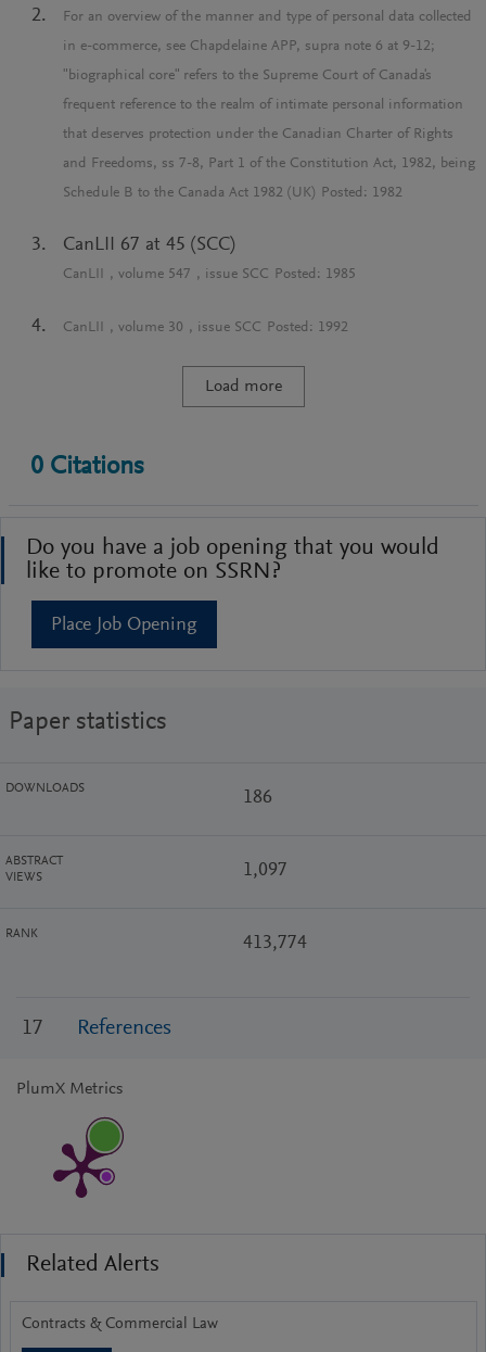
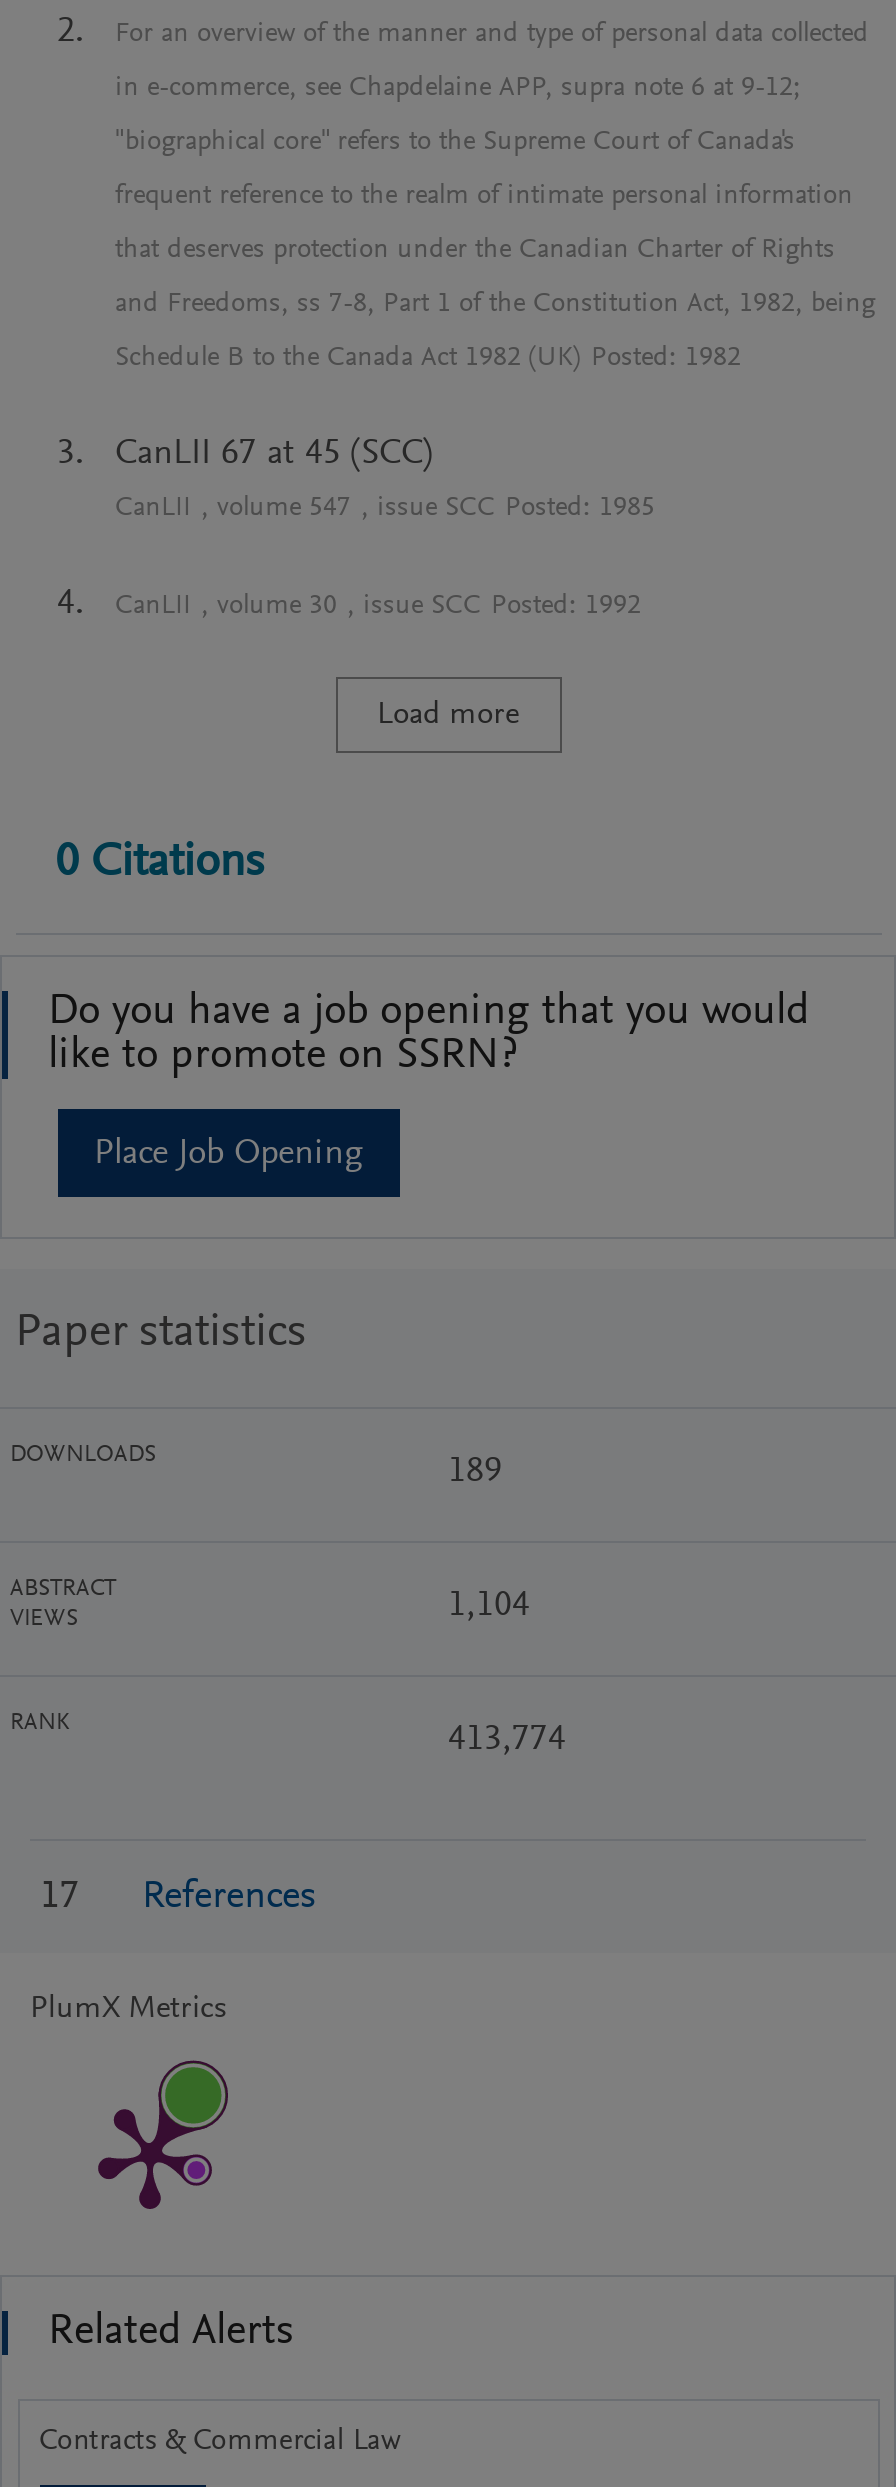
[243,788,272,808] 186 -> [448,1455,502,1491] 189
[243,861,287,881] 1,097 -> [448,1589,530,1625] 1,104

